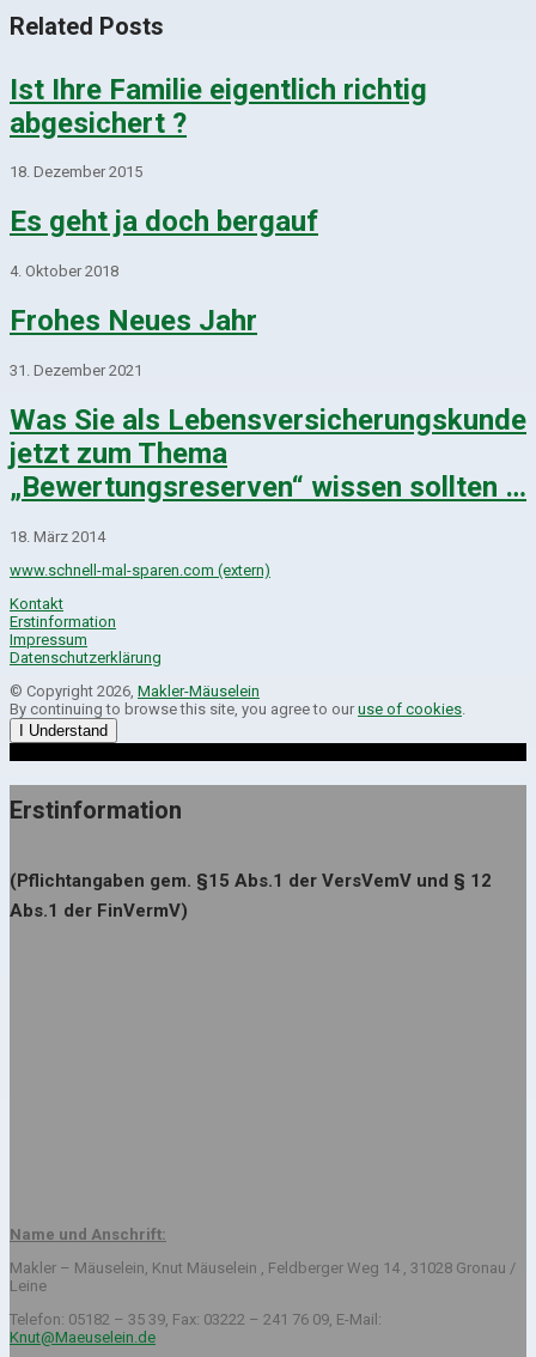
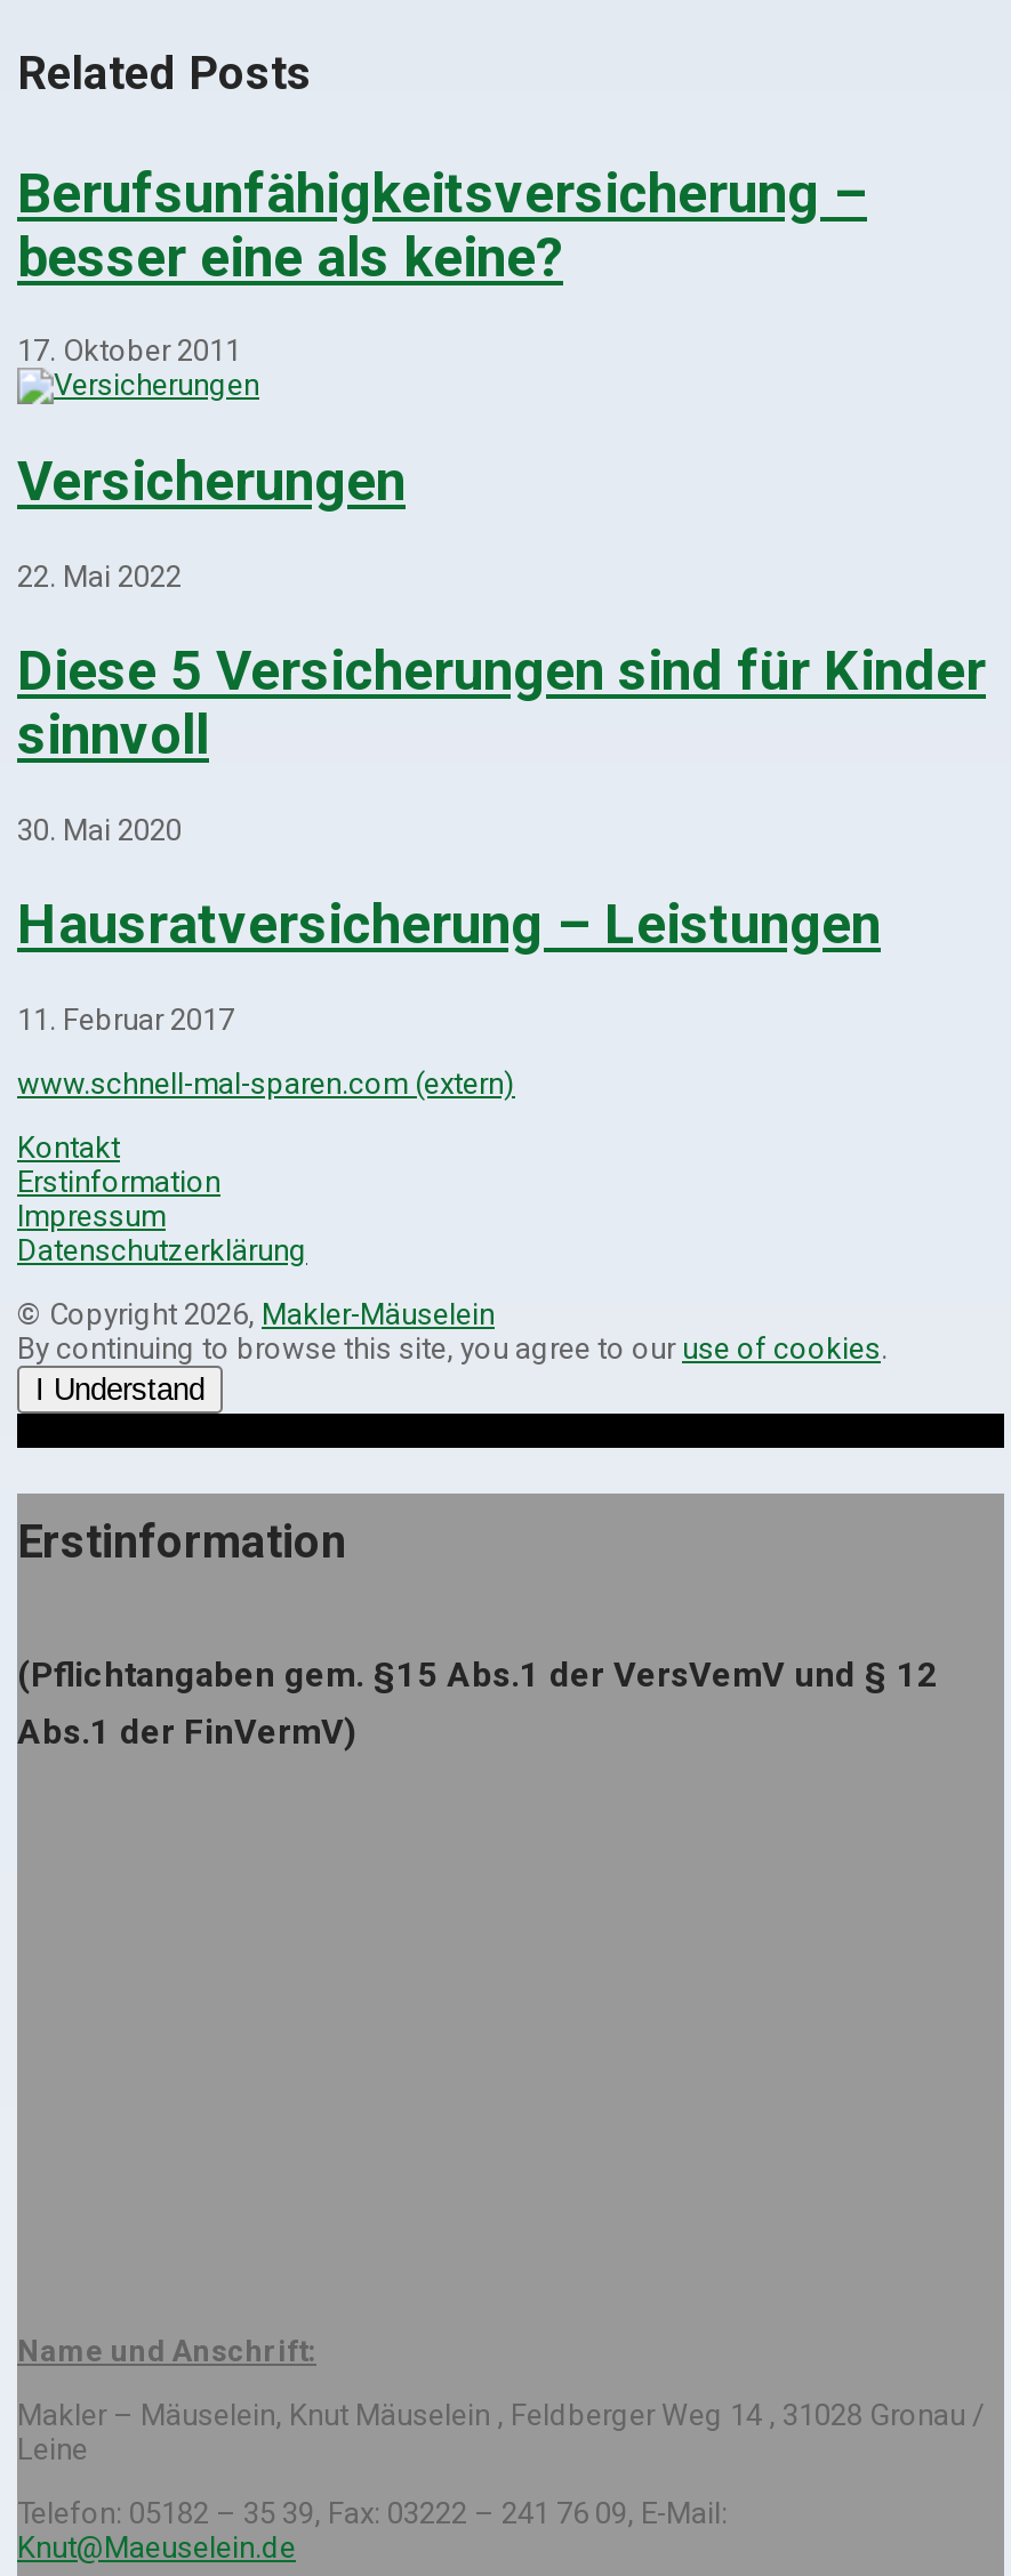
[10,72,427,139] Ist Ihre Familie eigentlich richtig | abgesichert ? -> [17,161,867,289] Berufsunfähigkeitsversicherung – | besser eine als keine?
[10,163,142,181] 18. Dezember 2015 -> [17,335,241,369] 17. Oktober 2011
[10,205,318,239] Es geht ja doch bergauf -> [17,451,406,515] Versicherungen
[10,262,118,280] 4. Oktober 2018 -> [17,560,182,594] 22. Mai 2022
[10,304,257,338] Frohes Neues Jahr -> [17,640,986,768] Diese 5 Versicherungen sind für Kinder | sinnvoll
[10,362,142,379] 31. Dezember 2021 -> [17,813,182,847] 30. Mai 2020
[10,403,526,504] Was Sie als Lebensversicherungskunde | jetzt zum Thema | „Bewertungsreserven“ wissen sollten … -> [17,893,881,957] Hausratversicherung – Leistungen
[10,528,105,546] 18. März 2014 -> [17,1002,234,1037] 11. Februar 2017

